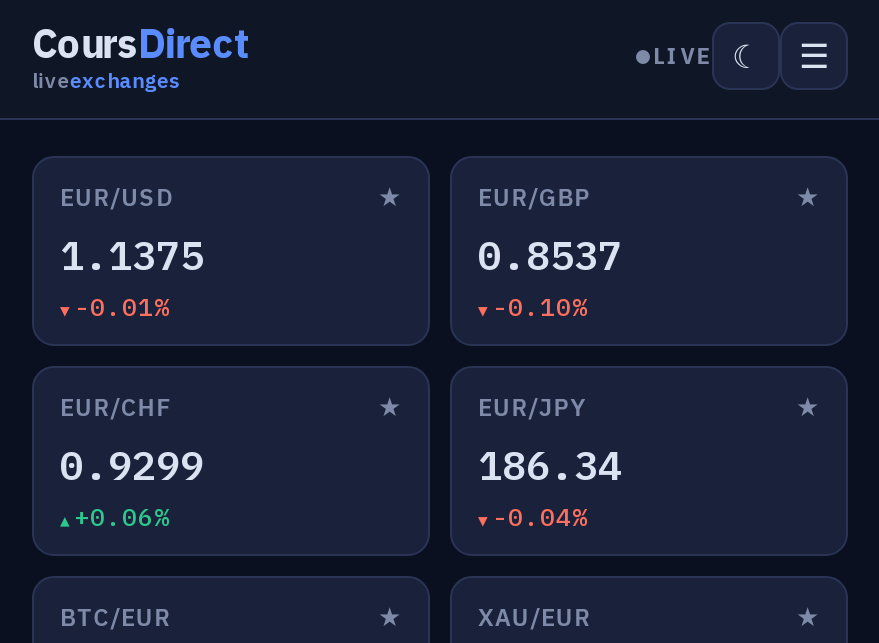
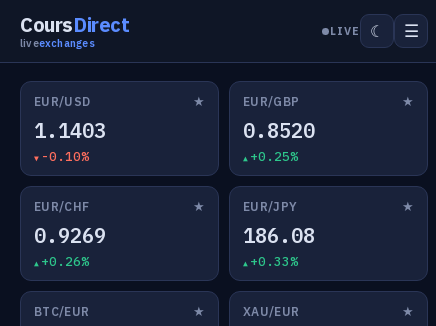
[60,228,204,282] 1.1375 -> [34,117,106,144] 1.1403
[478,228,622,282] 0.8537 -> [243,117,315,144] 0.8520
[74,290,170,322] -0.01% -> [41,148,89,164] -0.10%
[492,290,588,322] -0.10% -> [250,148,298,164] +0.25%
[60,438,204,492] 0.9299 -> [34,222,106,249] 0.9269
[478,438,622,492] 186.34 -> [243,222,315,249] 186.08
[74,500,170,532] +0.06% -> [41,253,89,269] +0.26%
[492,500,588,532] -0.04% -> [250,253,298,269] +0.33%

